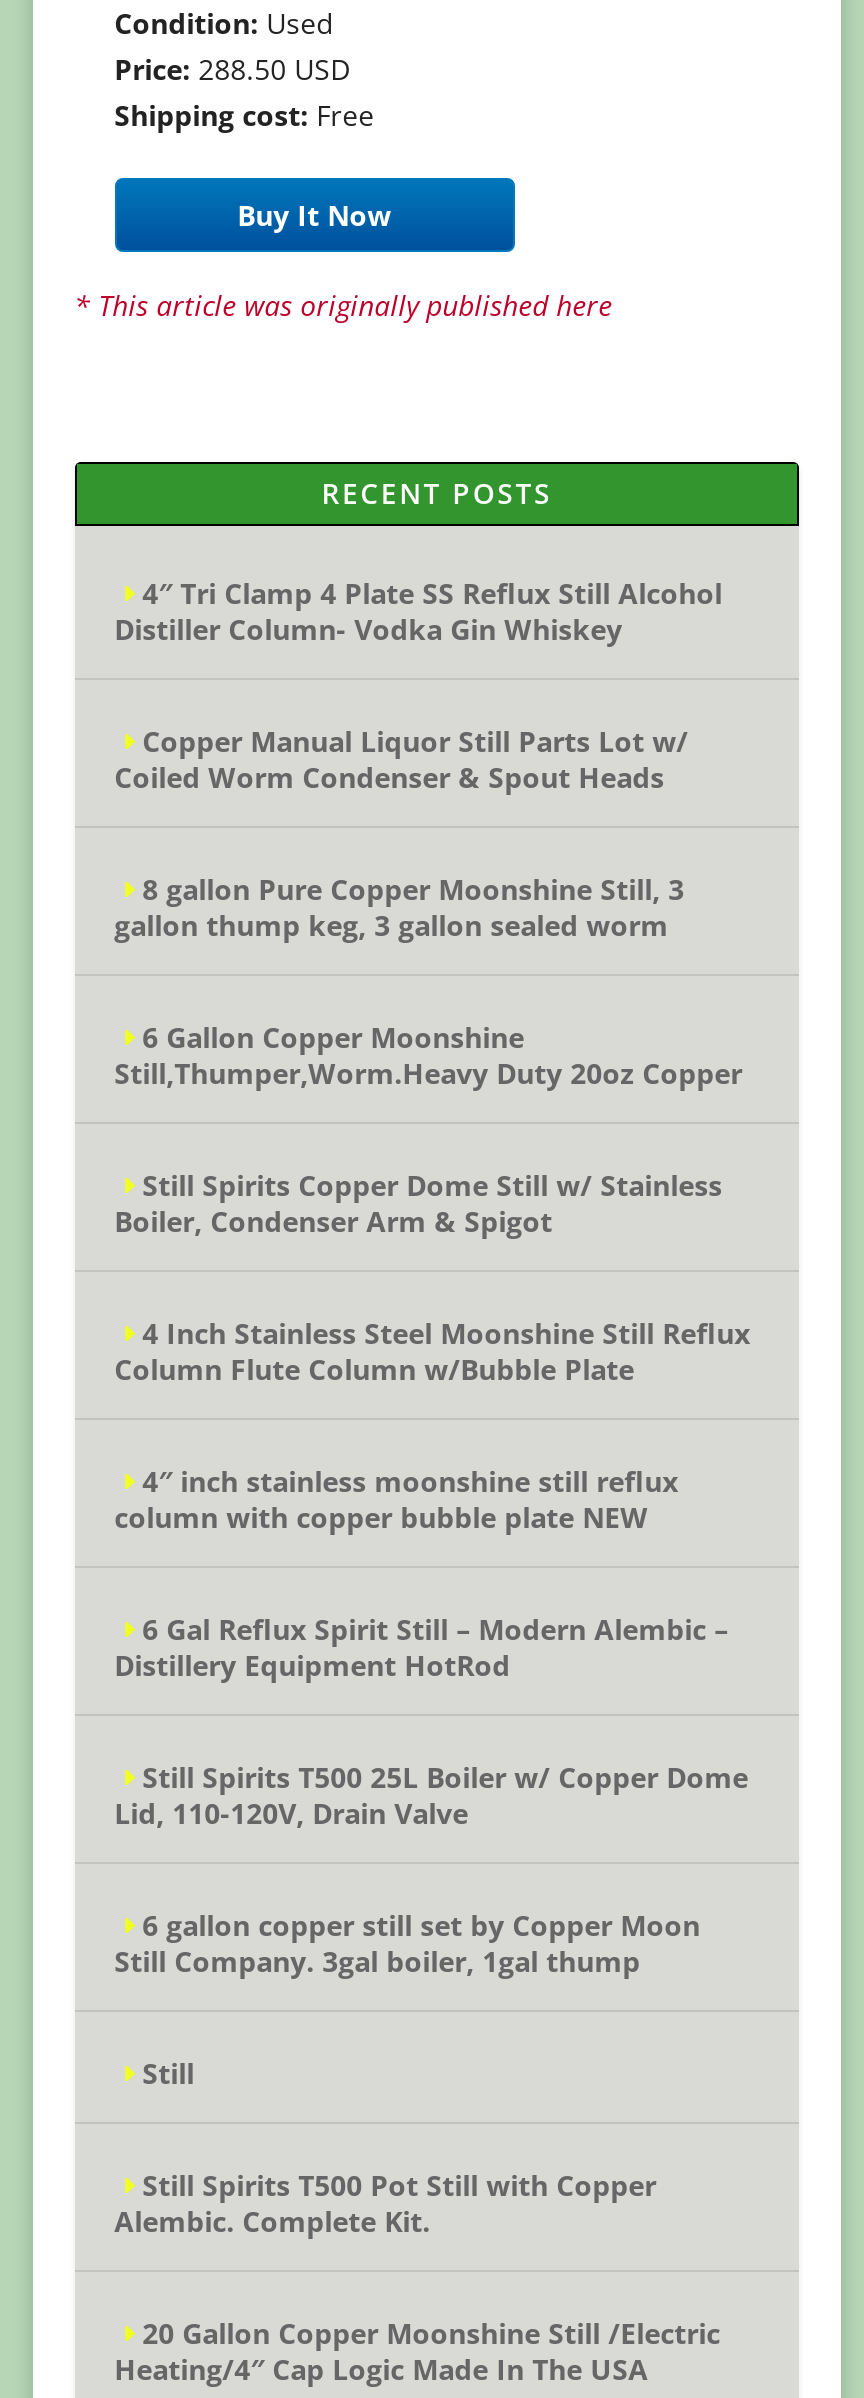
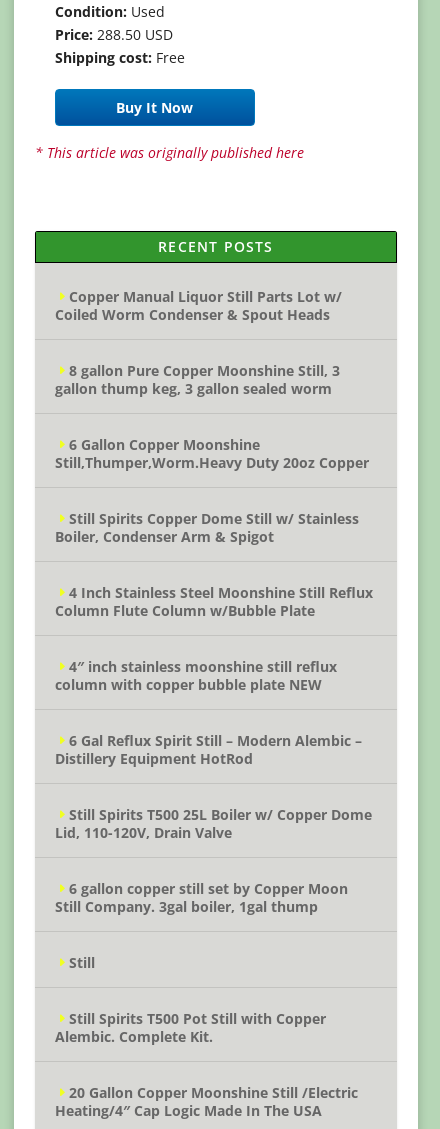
[114,574,722,648] 4″ Tri Clamp 4 Plate SS Reflux Still Alcohol | Distiller Column- Vodka Gin Whiskey -> none

